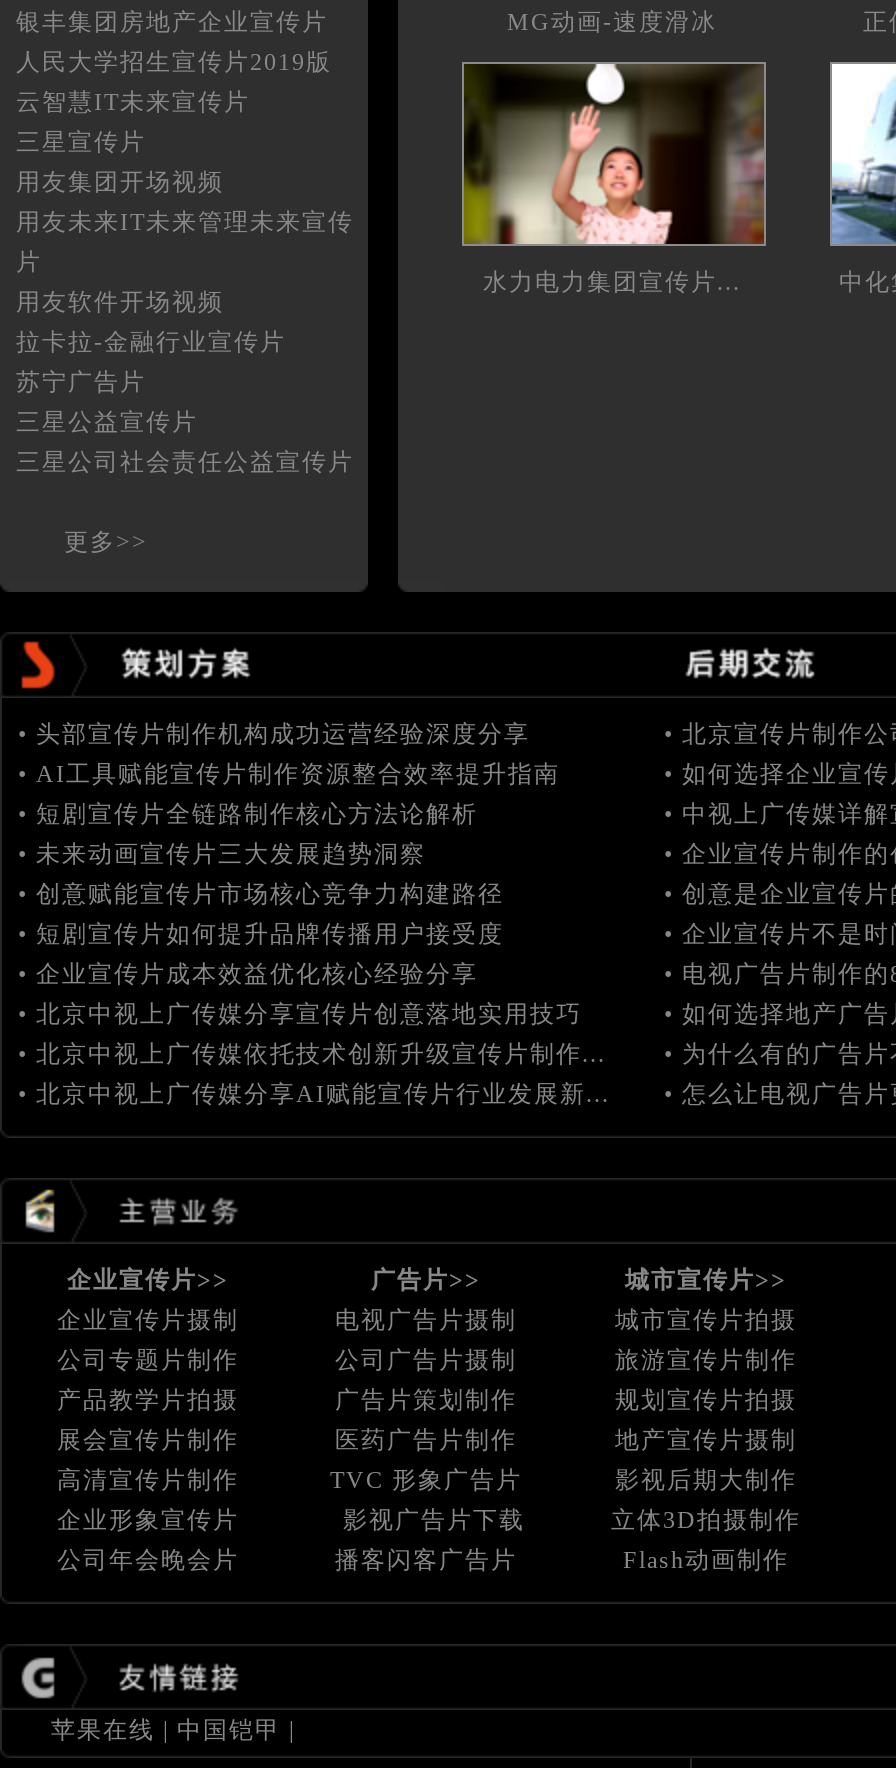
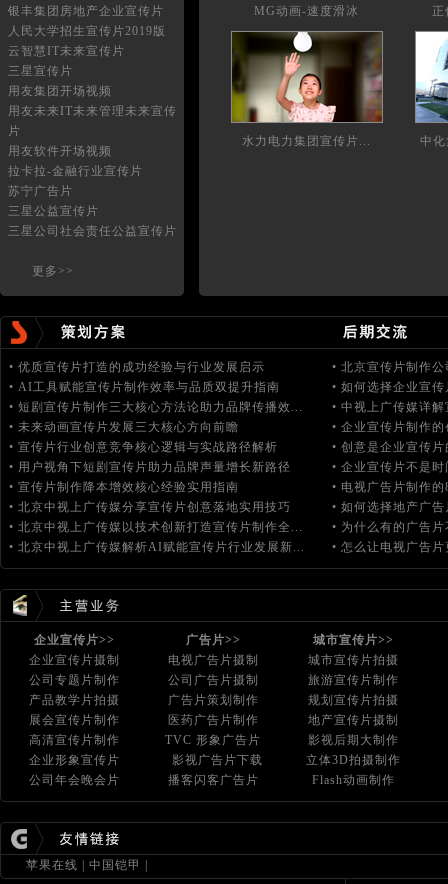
[18,720,560,988] •头部宣传片制作机构成功运营经验深度分享 | • AI工具赋能宣传片制作资源整合效率提升指南 | •短剧宣传片全链路制作核心方法论解析 | •未来动画宣传片三大发展趋势洞察 | •创意赋能宣传片市场核心竞争力构建路径 | •短剧宣传片如何提升品牌传播用户接受度 | •企业宣传片成本效益优化核心经验分享 -> [9,360,303,494] •优质宣传片打造的成功经验与行业发展启示 | • AI工具赋能宣传片制作效率与品质双提升指南 | •短剧宣传片制作三大核心方法论助力品牌传播效... | •未来动画宣传片发展三大核心方向前瞻 | •宣传片行业创意竞争核心逻辑与实战路径解析 | •用户视角下短剧宣传片助力品牌声量增长新路径 | •宣传片制作降本增效核心经验实用指南
[18,1040,606,1068] •北京中视上广传媒依托技术创新升级宣传片制作... -> [9,520,303,534] •北京中视上广传媒以技术创新打造宣传片制作全...
[18,1080,610,1108] •北京中视上广传媒分享AI赋能宣传片行业发展新... -> [9,540,305,554] •北京中视上广传媒解析AI赋能宣传片行业发展新...

